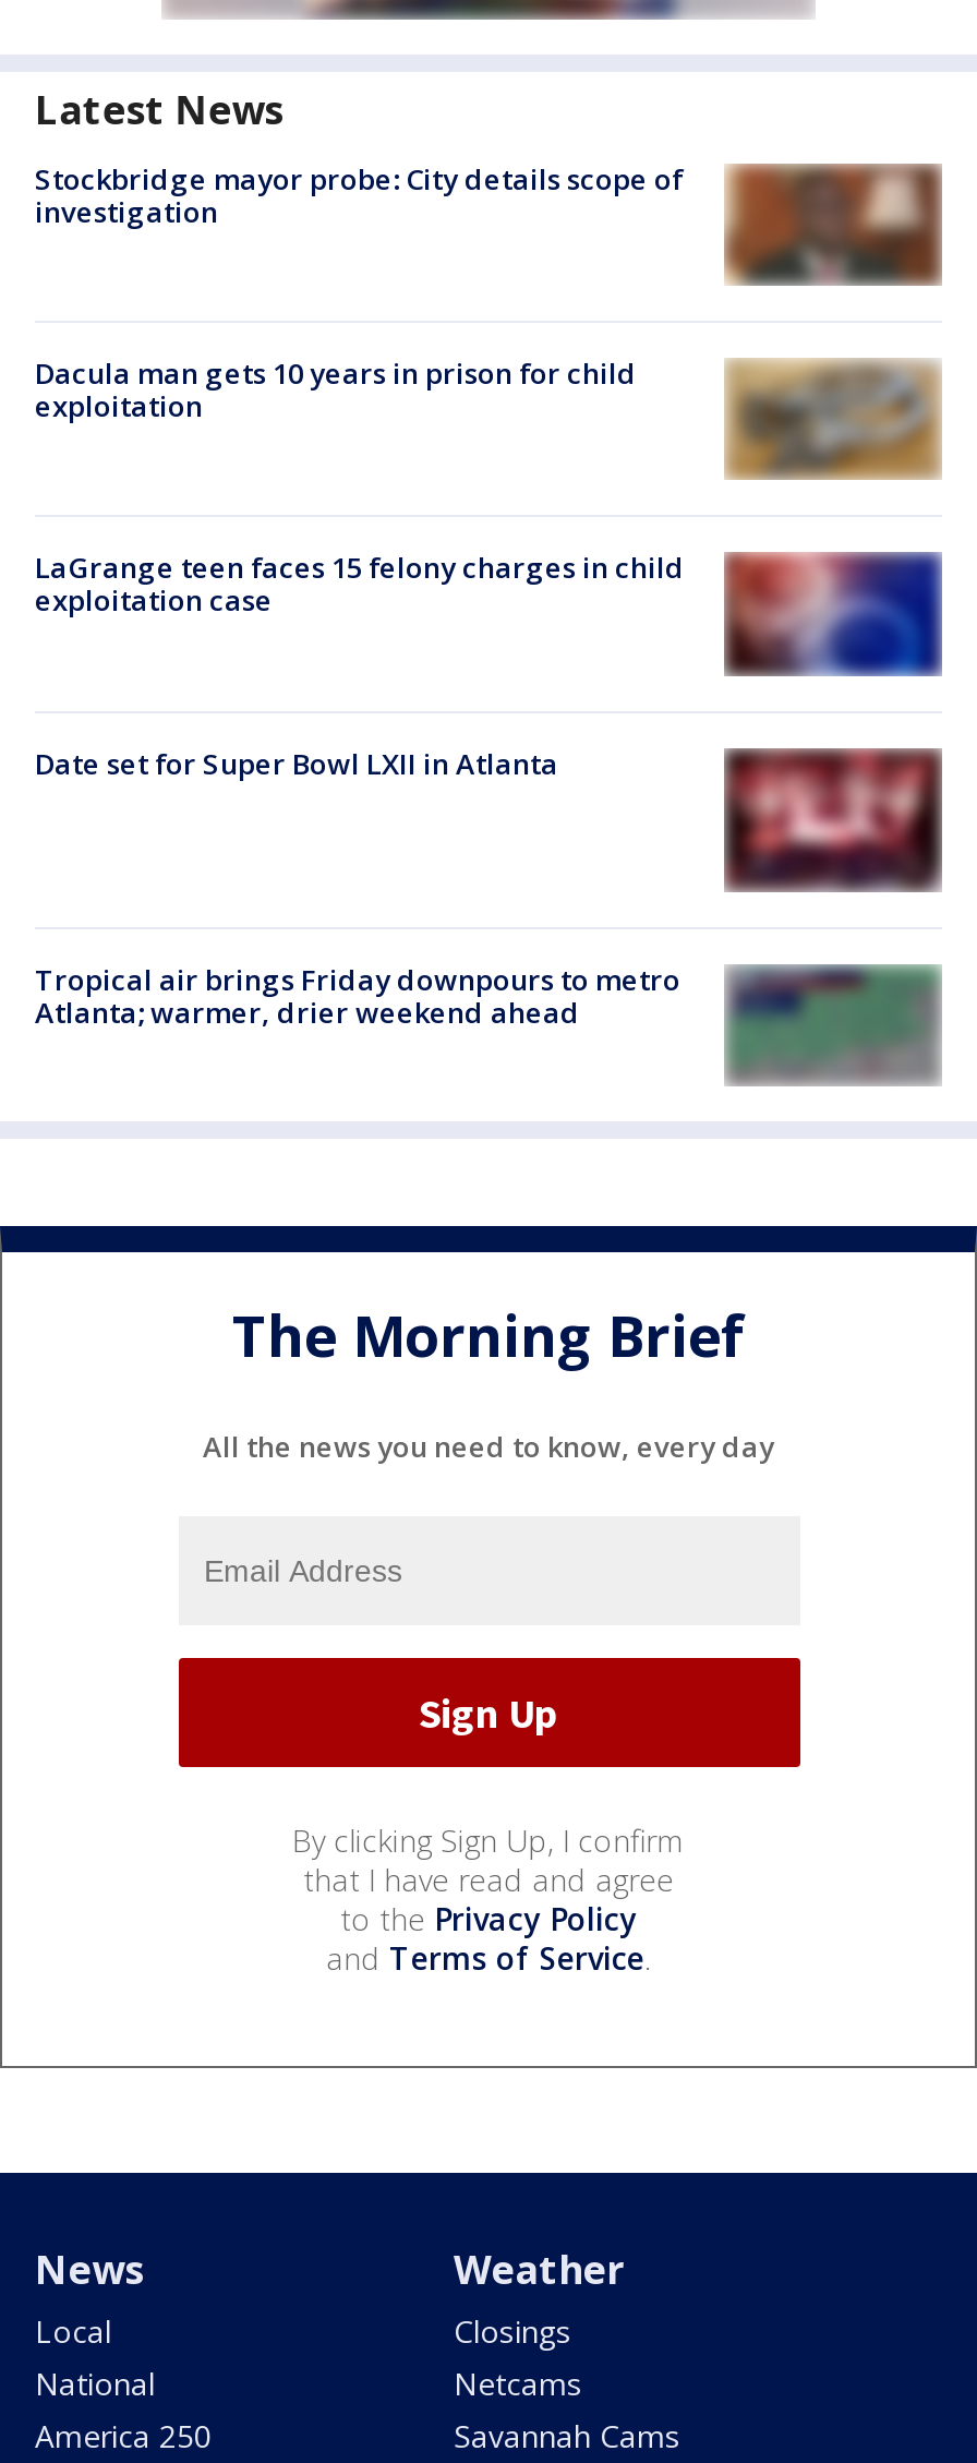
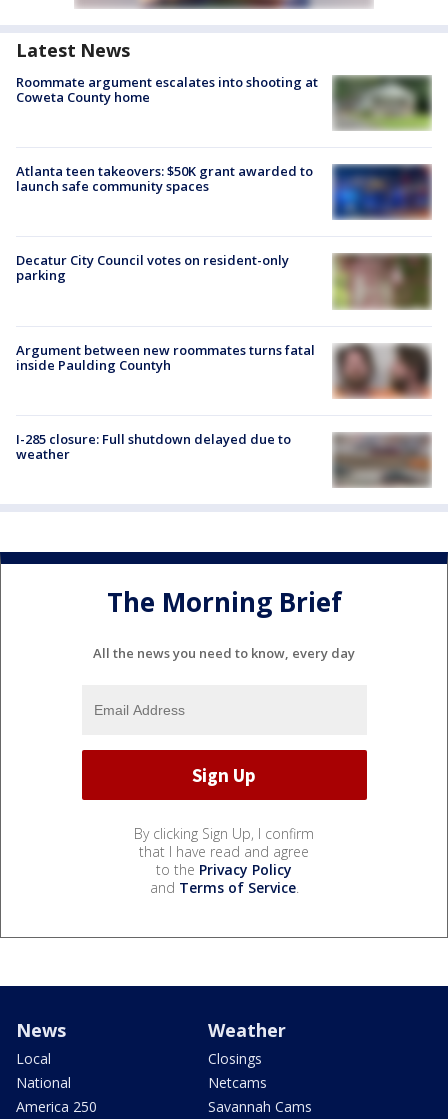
[35,159,940,286] [image] | Stockbridge mayor probe: City details scope of | investigation -> [16,73,431,131] [image] | Roommate argument escalates into shooting at | Coweta County home
[35,354,942,480] [image] | Dacula man gets 10 years in prison for child | exploitation -> [16,162,432,220] [image] | Atlanta teen takeovers: $50K grant awarded to | launch safe community spaces
[35,549,685,621] LaGrange teen faces 15 felony charges in child | exploitation case -> [16,251,289,284] Decatur City Council votes on resident-only | parking
[724,552,942,676] [image] -> [333,253,432,310] [image]
[35,743,558,782] Date set for Super Bowl LXII in Atlanta -> [16,341,315,374] Argument between new roommates turns fatal | inside Paulding Countyh
[724,748,942,892] [image] -> [333,343,432,399] [image]
[35,960,680,1032] Tropical air brings Friday downpours to metro | Atlanta; warmer, drier weekend ahead -> [16,430,291,463] I-285 closure: Full shutdown delayed due to | weather
[737,966,933,1073] [image] -> [339,434,430,481] [image]

